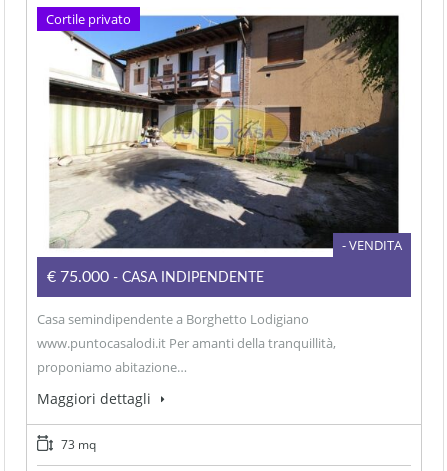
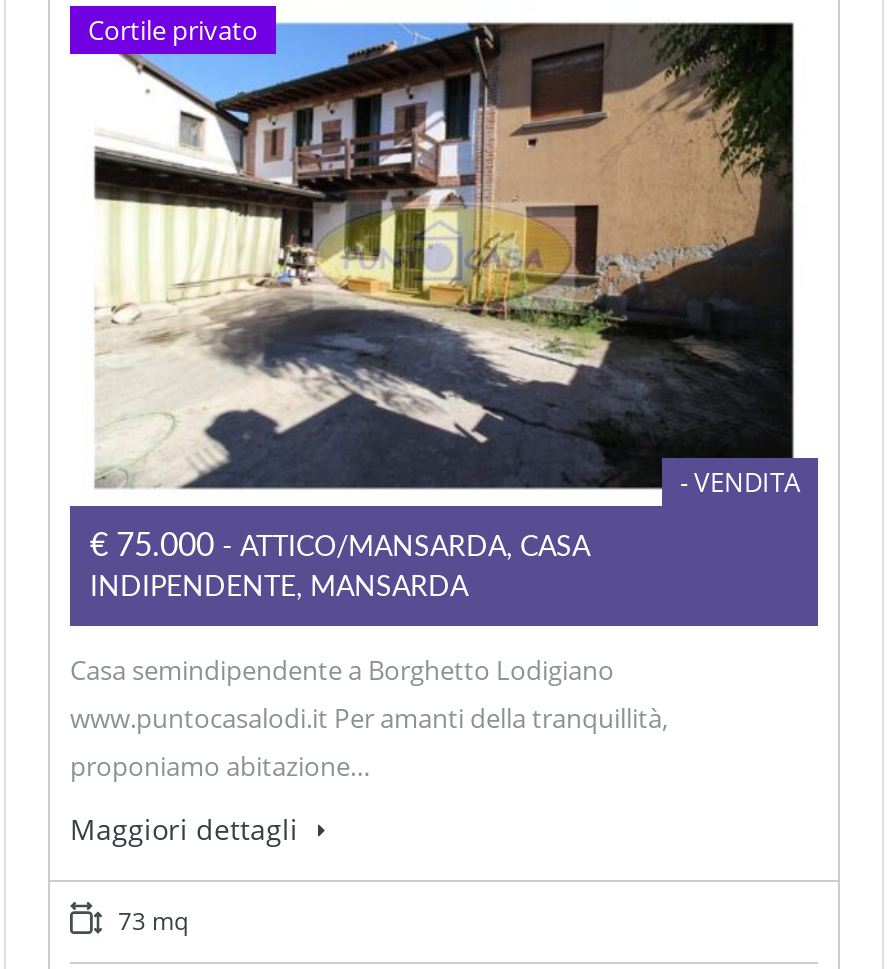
[60,269,264,285] €75.000 - CASA INDIPENDENTE -> [90,530,590,602] €75.000 - ATTICO/MANSARDA, CASA | INDIPENDENTE, MANSARDA

